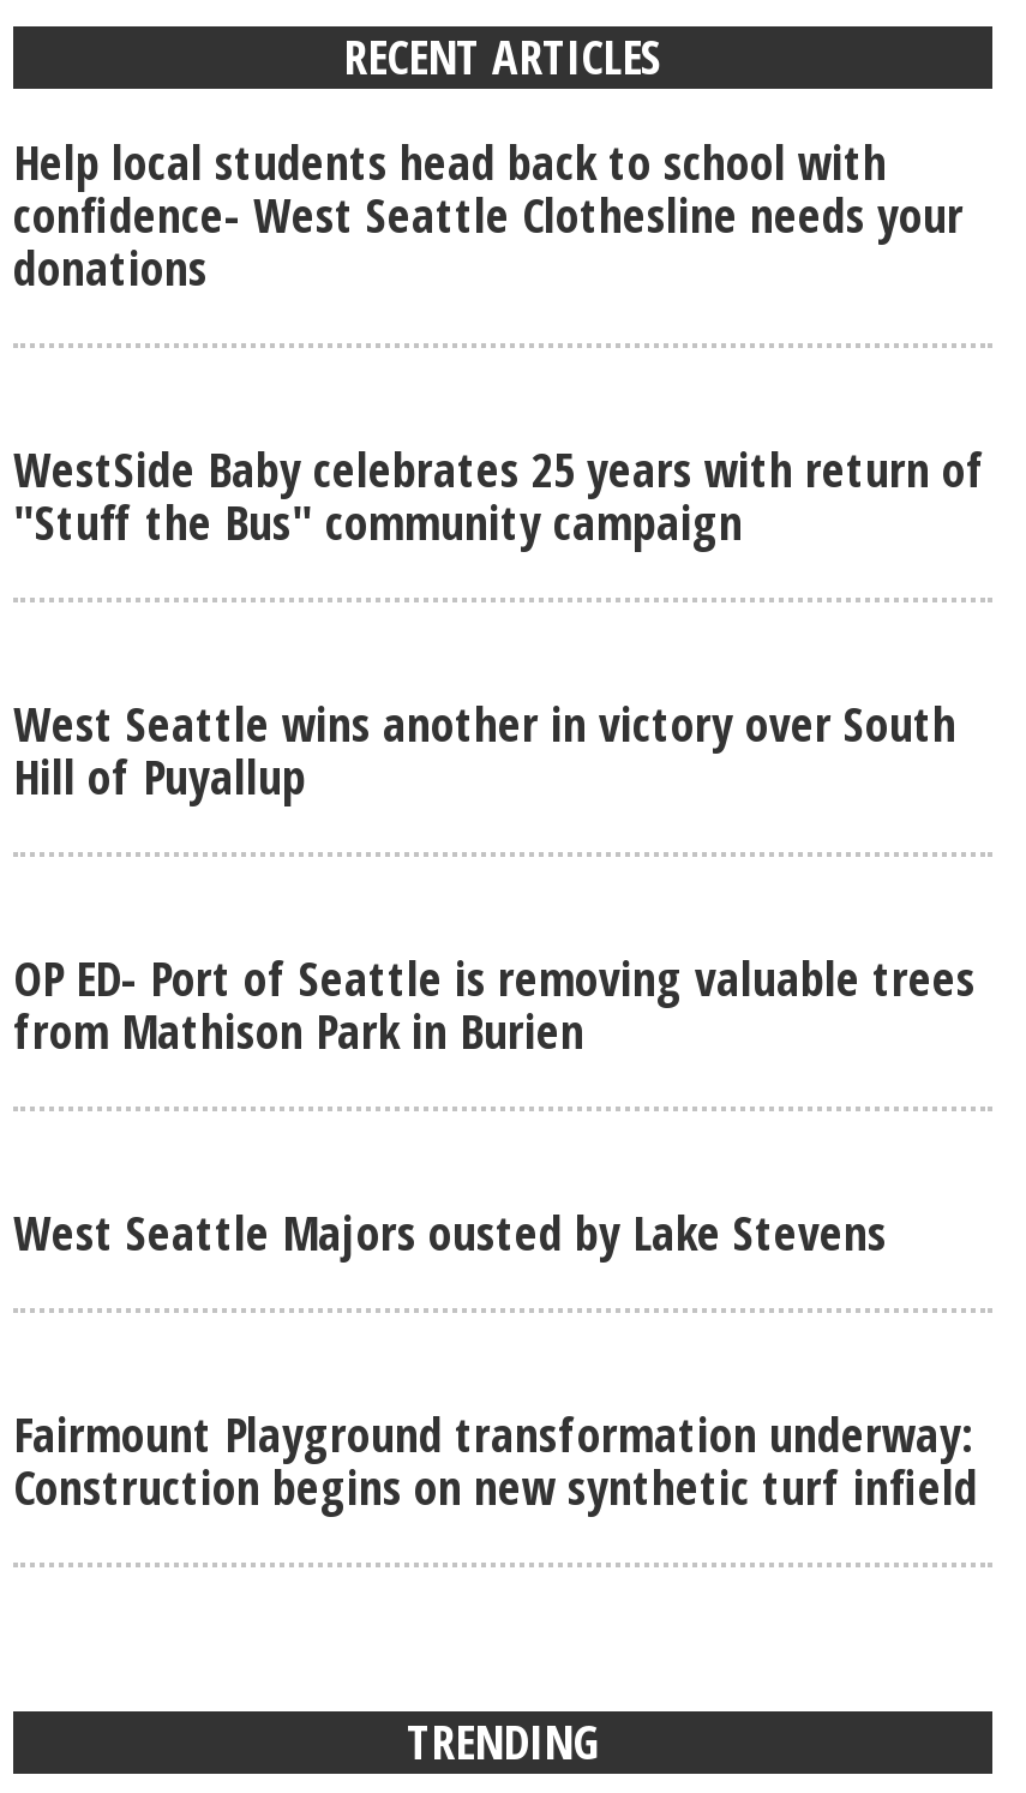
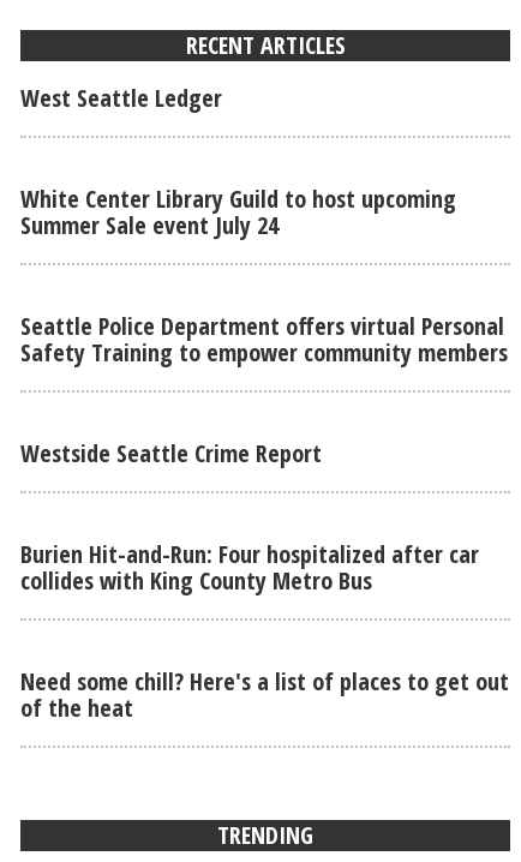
[13,130,964,300] Help local students head back to school with | confidence- West Seattle Clothesline needs your | donations -> [20,82,222,114] West Seattle Ledger
[13,437,985,554] WestSide Baby celebrates 25 years with return of | "Stuff the Bus" community campaign -> [20,182,456,241] White Center Library Guild to host upcoming | Summer Sale event July 24
[13,691,956,809] West Seattle wins another in victory over South | Hill of Puyallup -> [20,310,508,369] Seattle Police Department offers virtual Personal | Safety Training to empower community members
[13,946,976,1063] OP ED- Port of Seattle is removing valuable trees | from Mathison Park in Burien -> [20,437,322,469] Westside Seattle Crime Report
[13,1200,887,1265] West Seattle Majors ousted by Lake Stevens -> [20,538,479,597] Burien Hit-and-Run: Four hospitalized after car | collides with King County Metro Bus
[13,1402,978,1519] Fairmount Playground transformation underway: | Construction begins on new synthetic turf infield -> [20,665,509,724] Need some chill? Here's a list of places to get out | of the heat

